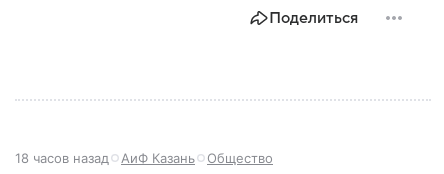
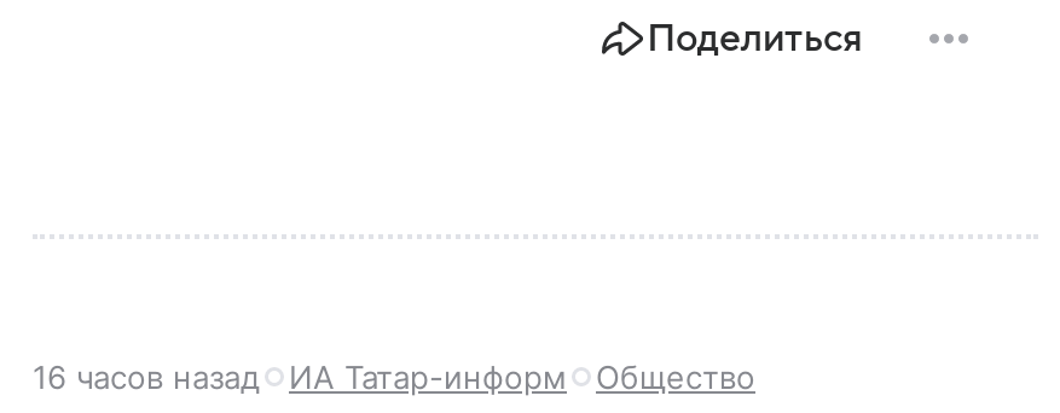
[15,150,195,166] 18 часов назад | АиФ Казань -> [33,357,567,396] 16 часов назад | ИА Татар-информ

